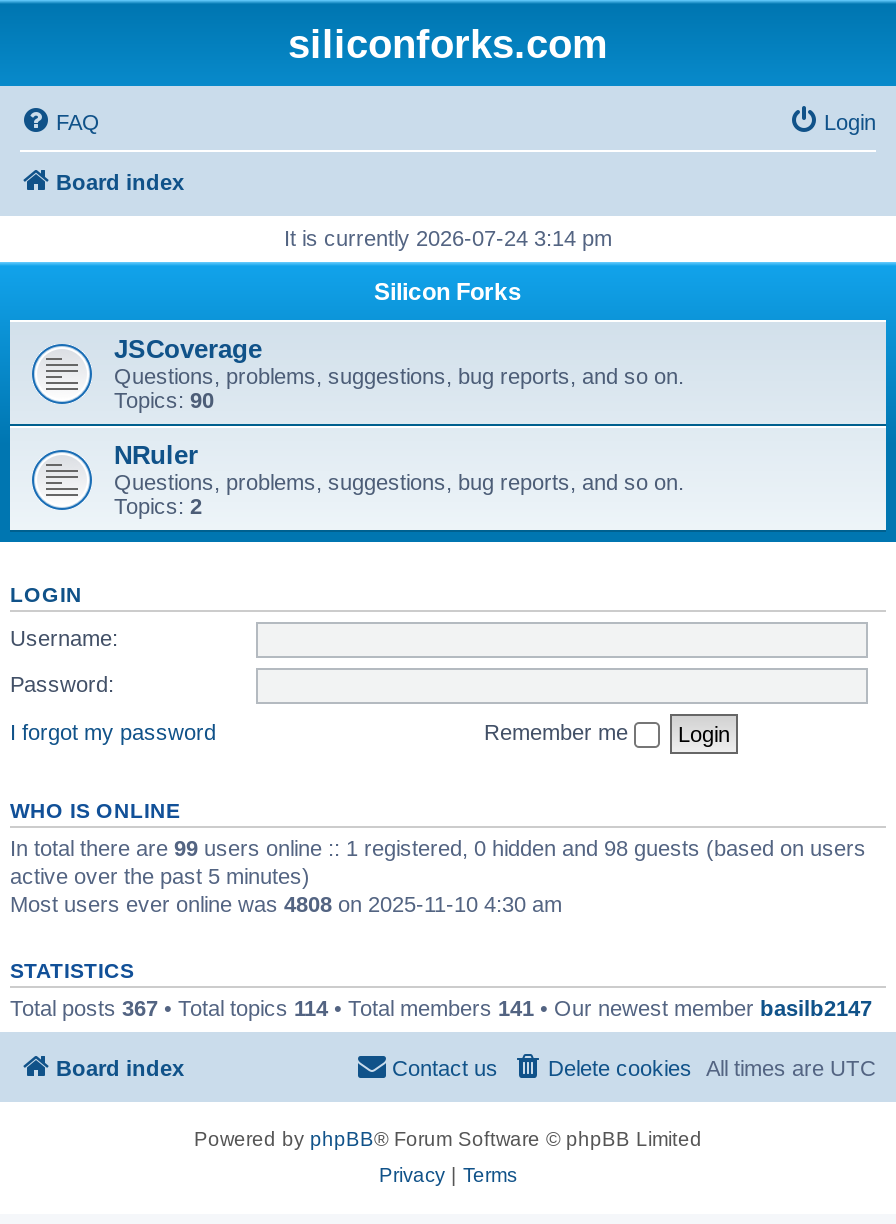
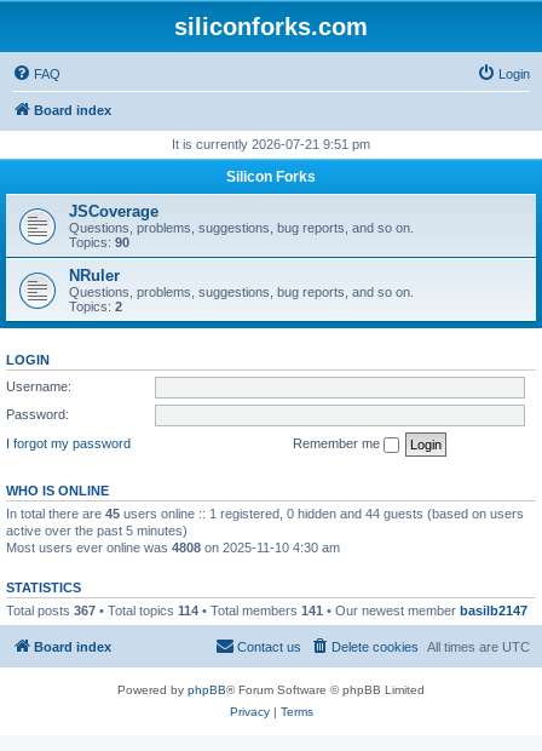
[284,226,612,250] It is currently 2026-07-24 3:14 pm -> [172,137,370,151] It is currently 2026-07-21 9:51 pm
[10,835,866,859] In total there are 99 users online :: 1 registered, 0 hidden and 98 guests (based on users -> [6,506,524,520] In total there are 45 users online :: 1 registered, 0 hidden and 44 guests (based on users

